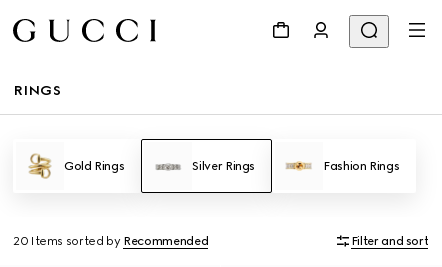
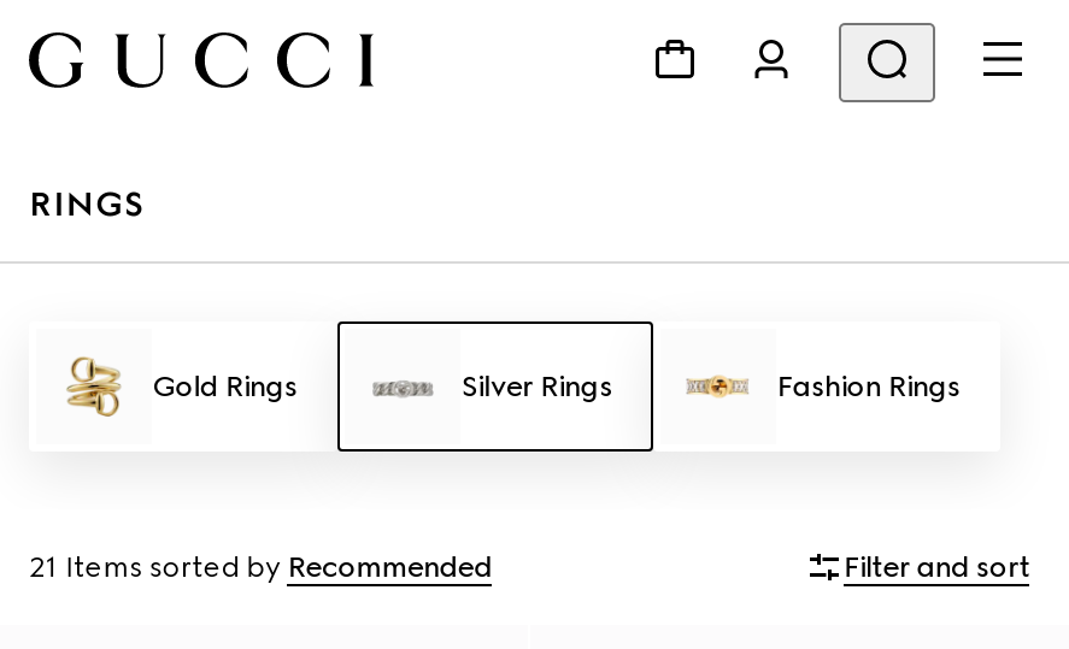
[13,234,208,248] 20 Items sorted by Recommended -> [29,550,492,584] 21 Items sorted by Recommended

